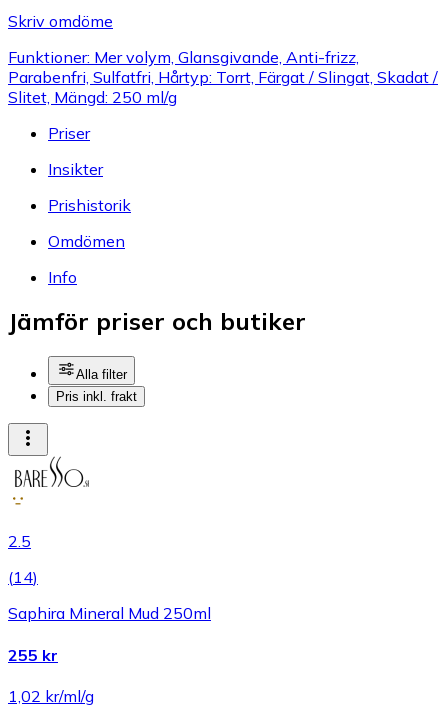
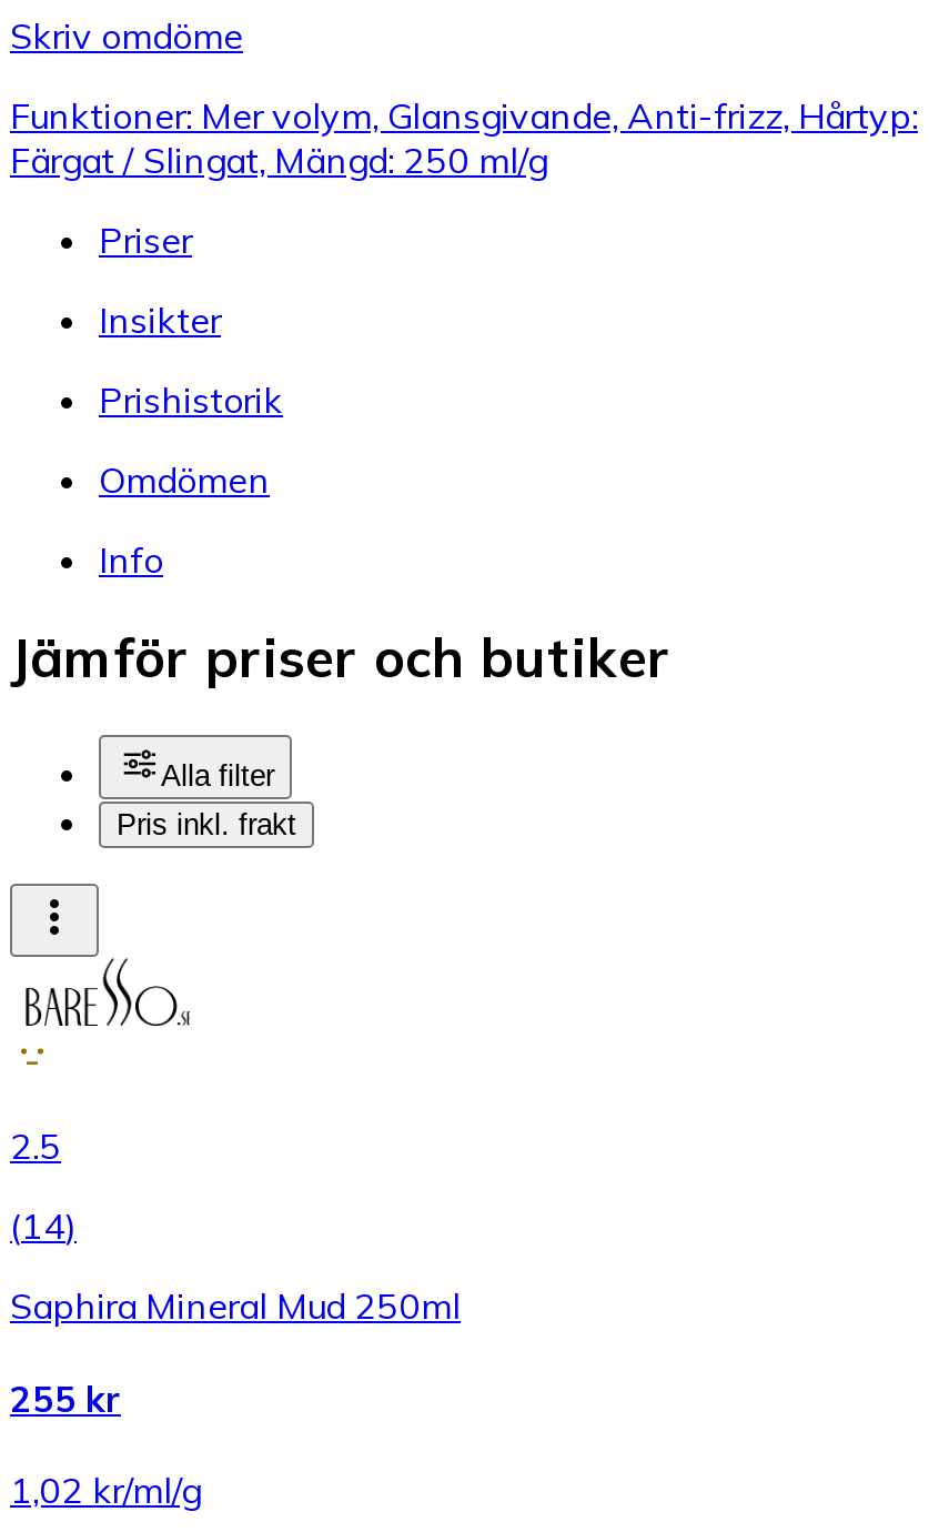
[8,46,438,106] Funktioner: Mer volym, Glansgivande, Anti-frizz, | Parabenfri, Sulfatfri, Hårtyp: Torrt, Färgat / Slingat, Skadat / | Slitet, Mängd: 250 ml/g -> [10,92,918,181] Funktioner: Mer volym, Glansgivande, Anti-frizz, Hårtyp: | Färgat / Slingat, Mängd: 250 ml/g

